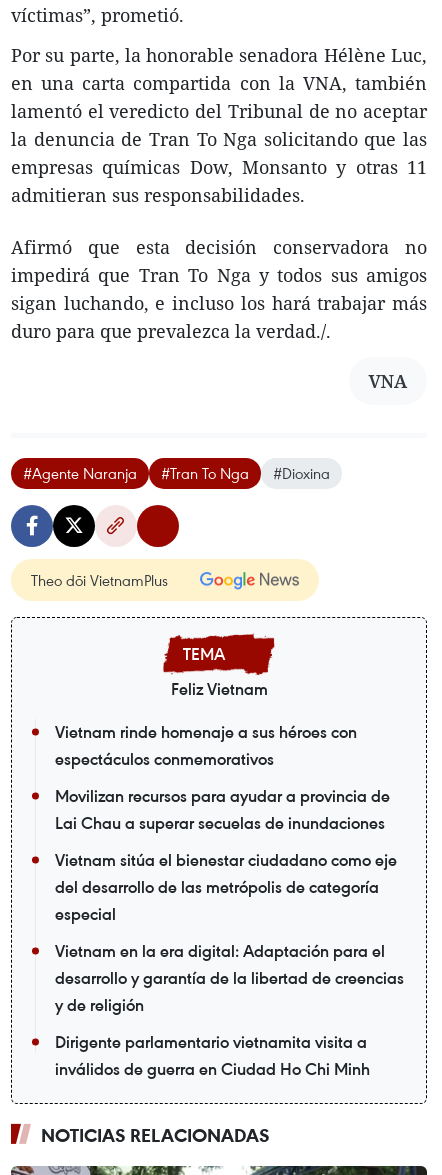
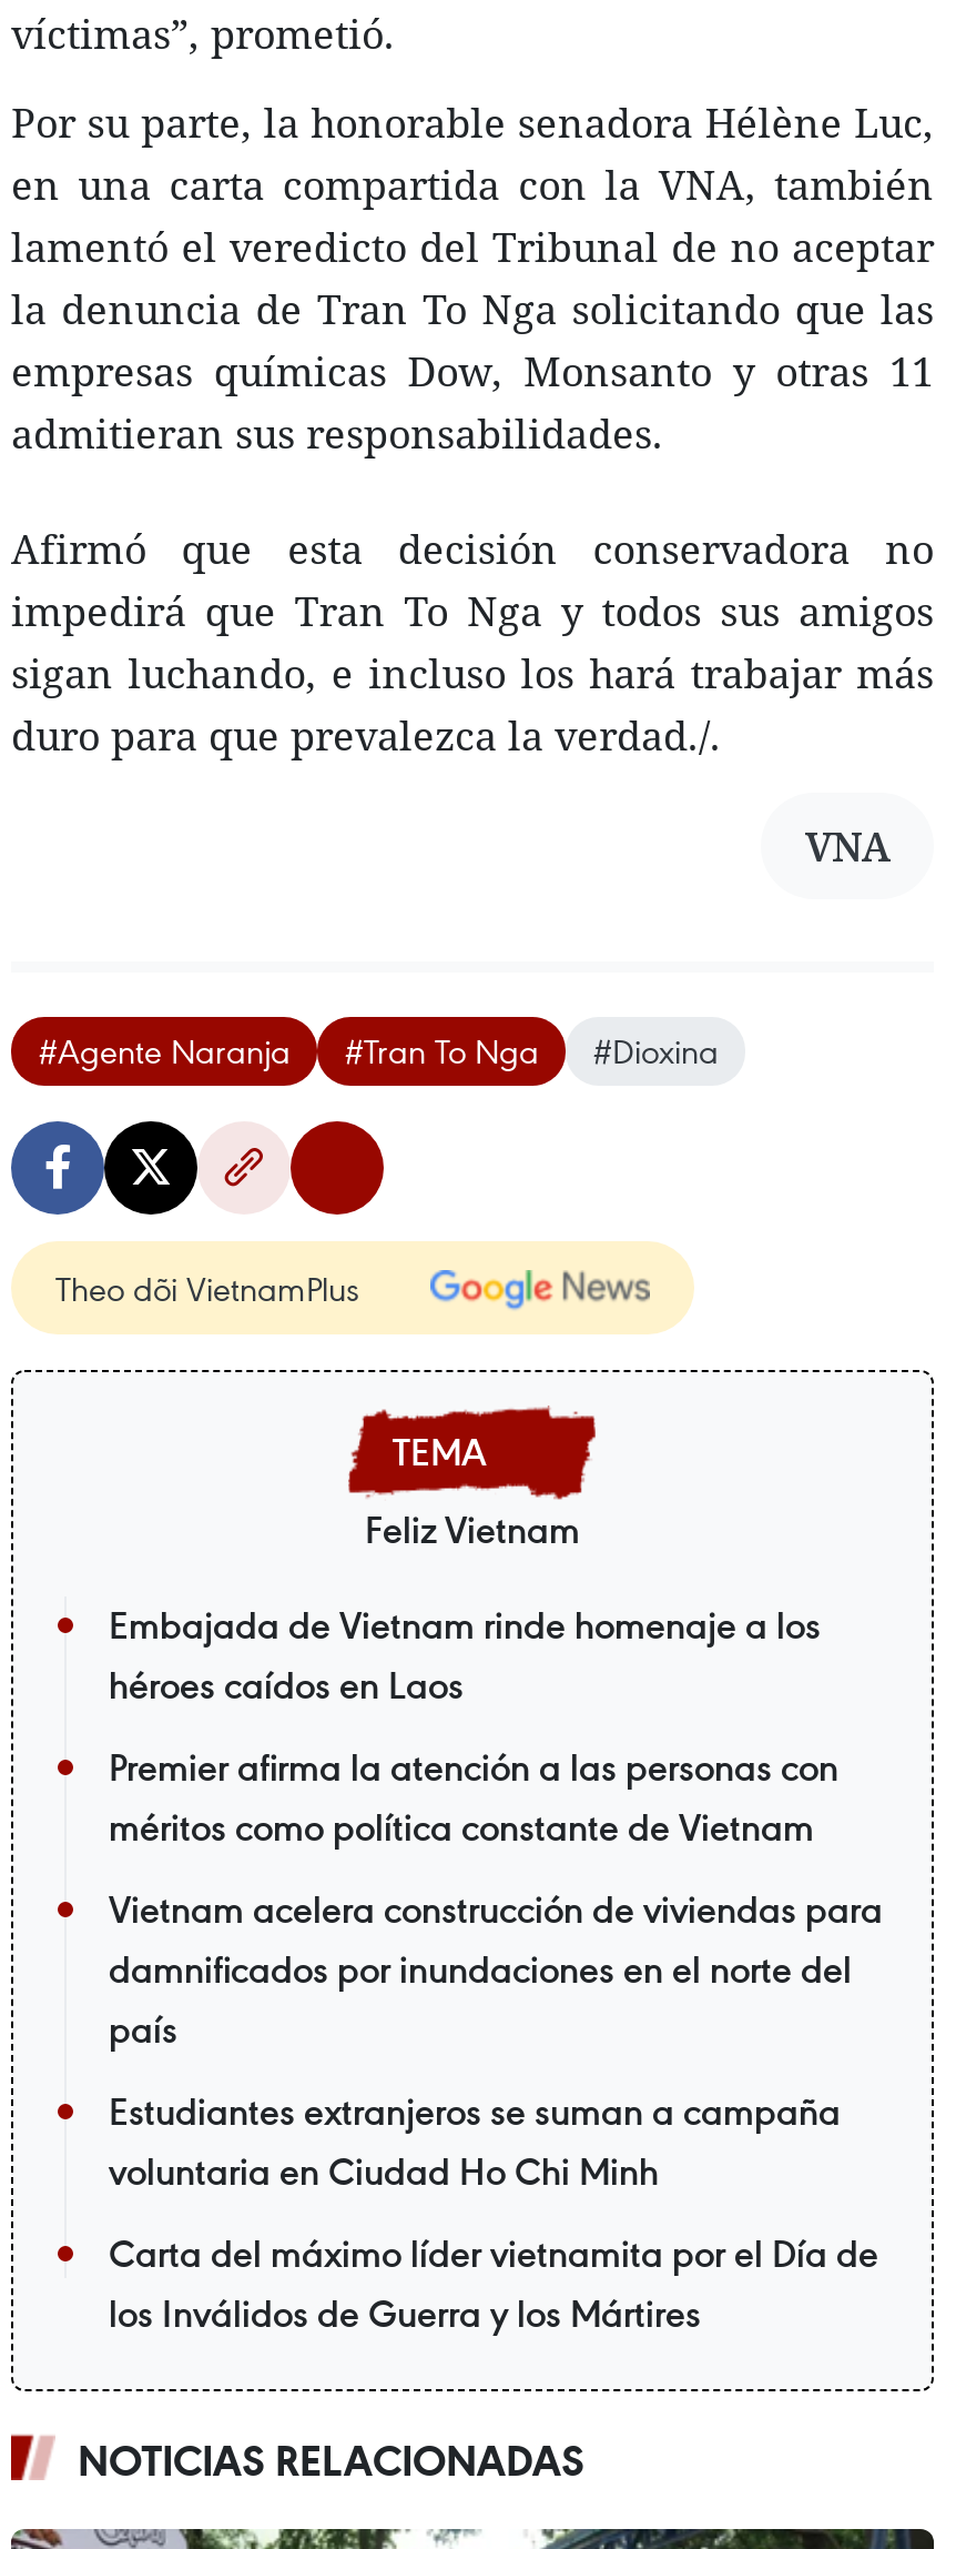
[55,721,357,770] Vietnam rinde homenaje a sus héroes con | espectáculos conmemorativos -> [109,1601,821,1710] Embajada de Vietnam rinde homenaje a los | héroes caídos en Laos
[55,785,390,834] Movilizan recursos para ayudar a provincia de | Lai Chau a superar secuelas de inundaciones -> [109,1743,838,1852] Premier afirma la atención a las personas con | méritos como política constante de Vietnam
[55,849,397,925] Vietnam sitúa el bienestar ciudadano como eje | del desarrollo de las metrópolis de categoría | especial -> [109,1885,883,2054] Vietnam acelera construcción de viviendas para | damnificados por inundaciones en el norte del | país
[55,940,404,1016] Vietnam en la era digital: Adaptación para el | desarrollo y garantía de la libertad de creencias | y de religión -> [109,2087,841,2196] Estudiantes extranjeros se suman a campaña | voluntaria en Ciudad Ho Chi Minh
[55,1031,370,1080] Dirigente parlamentario vietnamita visita a | inválidos de guerra en Ciudad Ho Chi Minh -> [109,2229,878,2338] Carta del máximo líder vietnamita por el Día de | los Inválidos de Guerra y los Mártires

